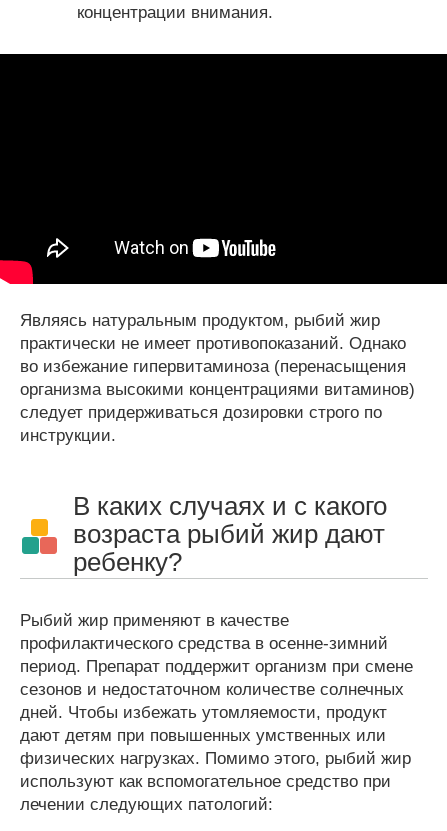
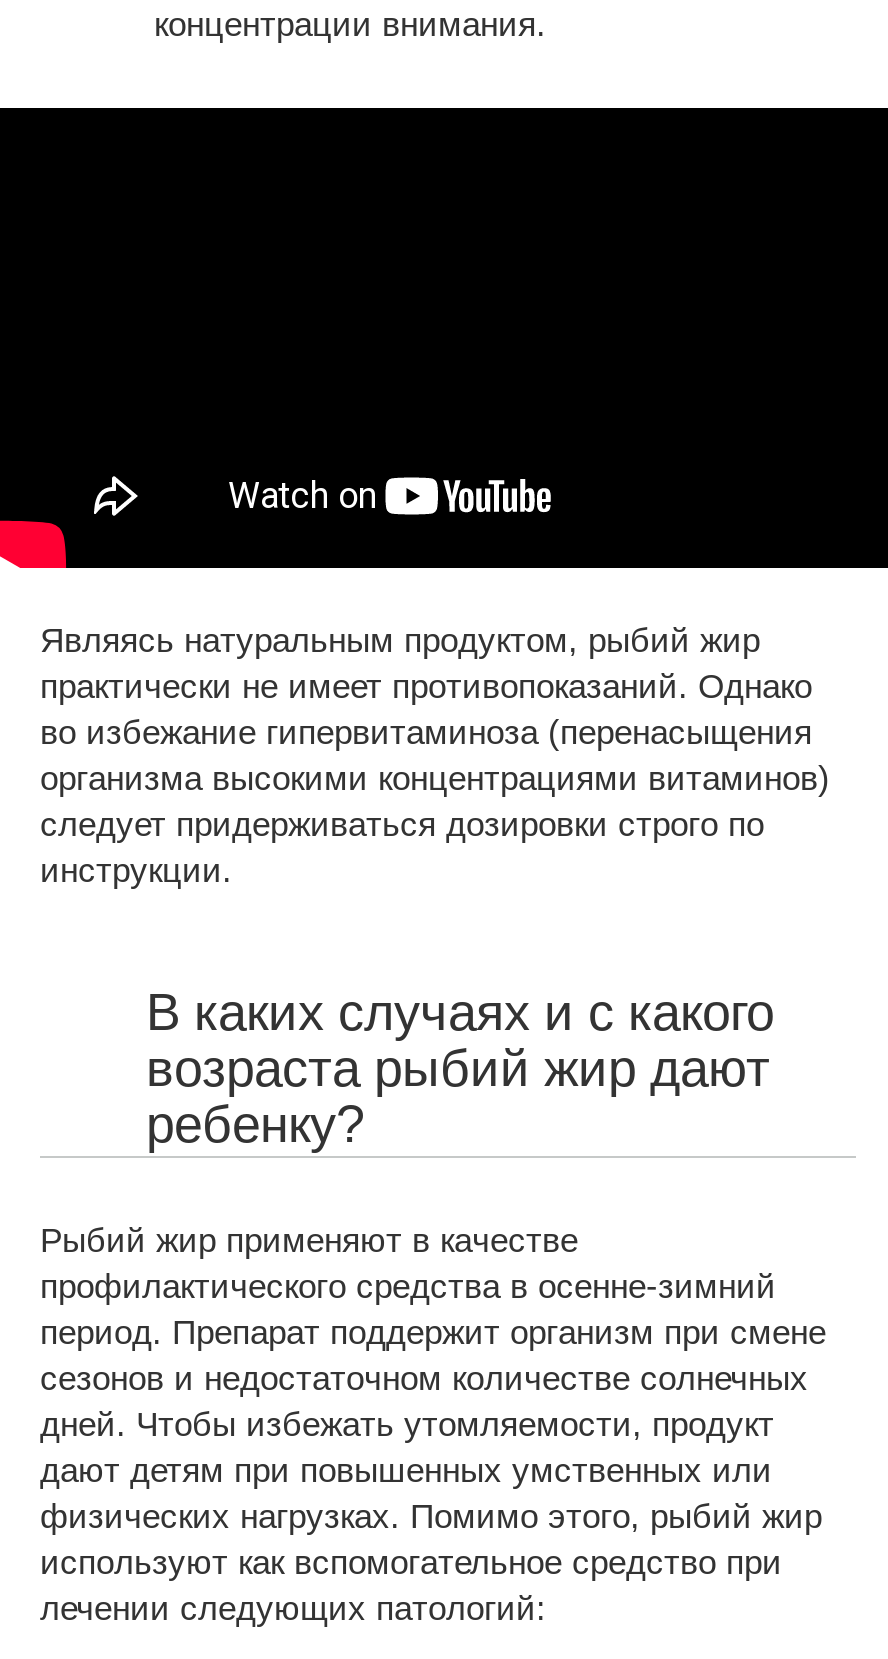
[21,518,58,555] [image] -> none

